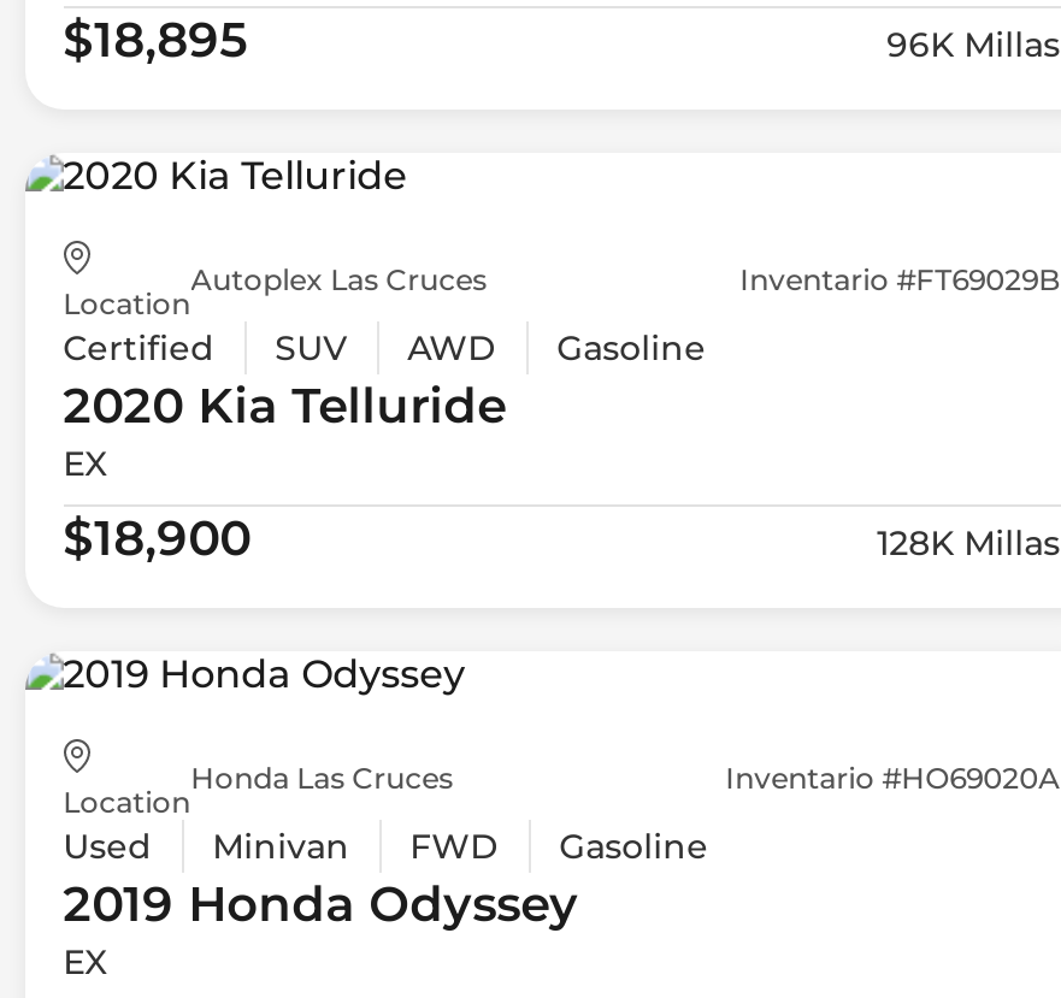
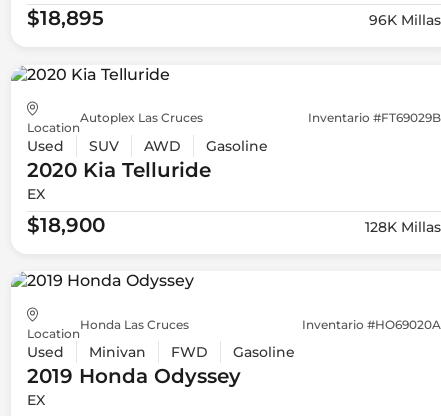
[63,326,215,369] Certified -> [27,137,64,155] Used

